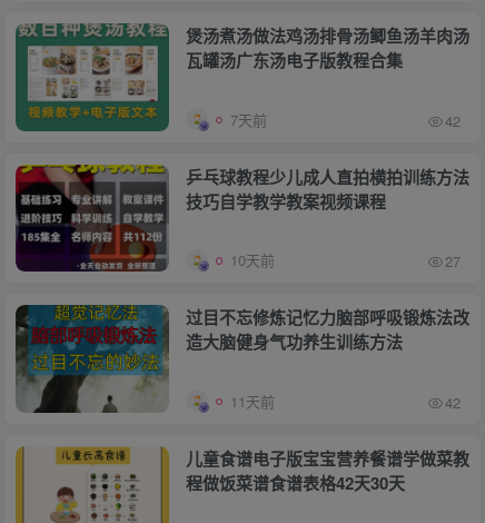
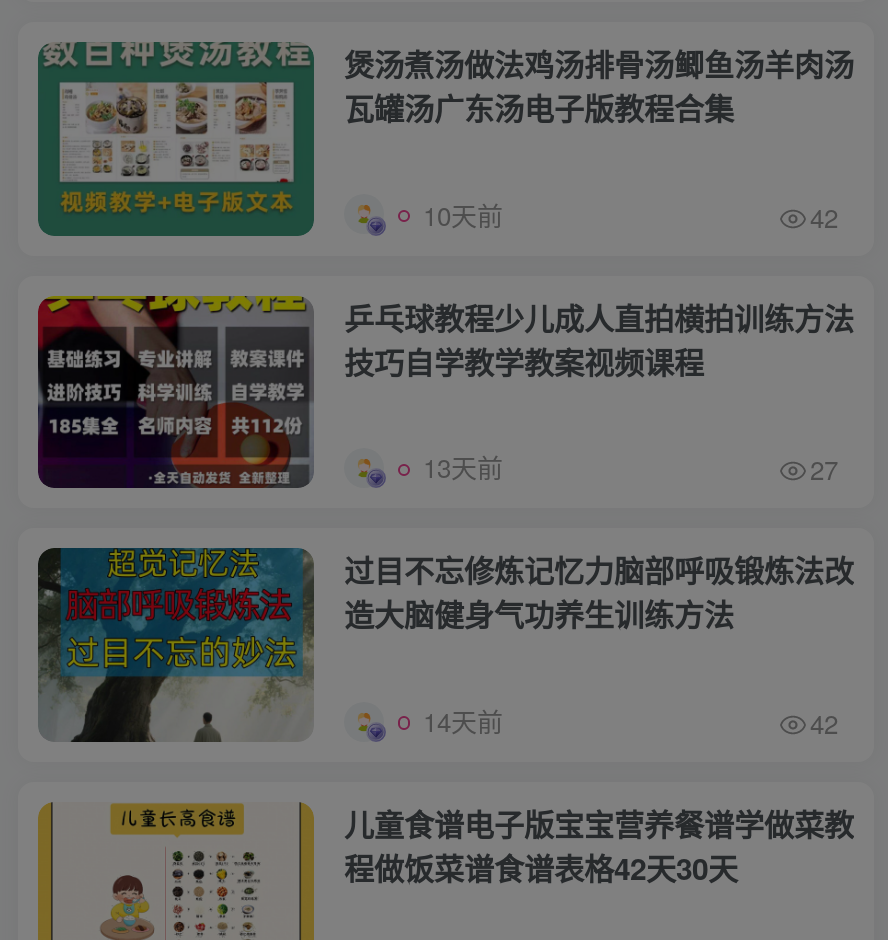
[230,109,266,130] 7天前 -> [423,195,503,233] 10天前
[230,249,274,271] 10天前 -> [423,448,503,486] 13天前
[230,390,274,412] 11天前 -> [423,702,503,740] 14天前

